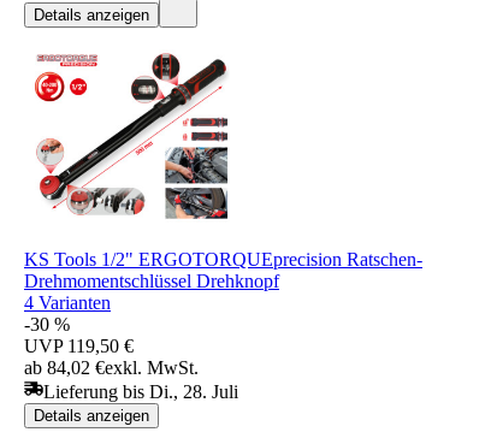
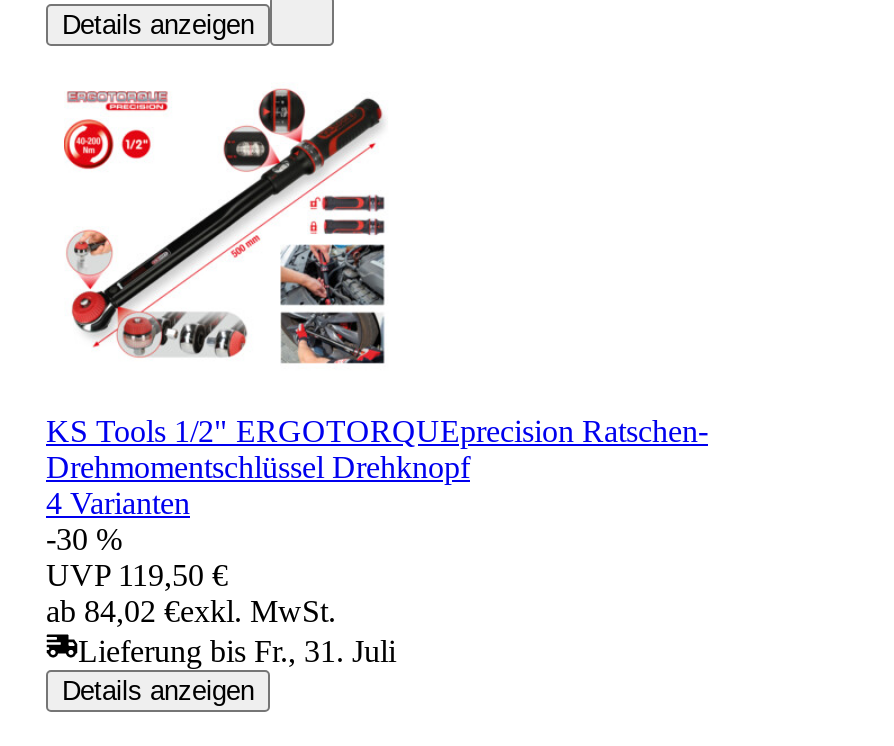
[43,381,238,402] Lieferung bis Di., 28. Juli -> [78,634,396,668] Lieferung bis Fr., 31. Juli

